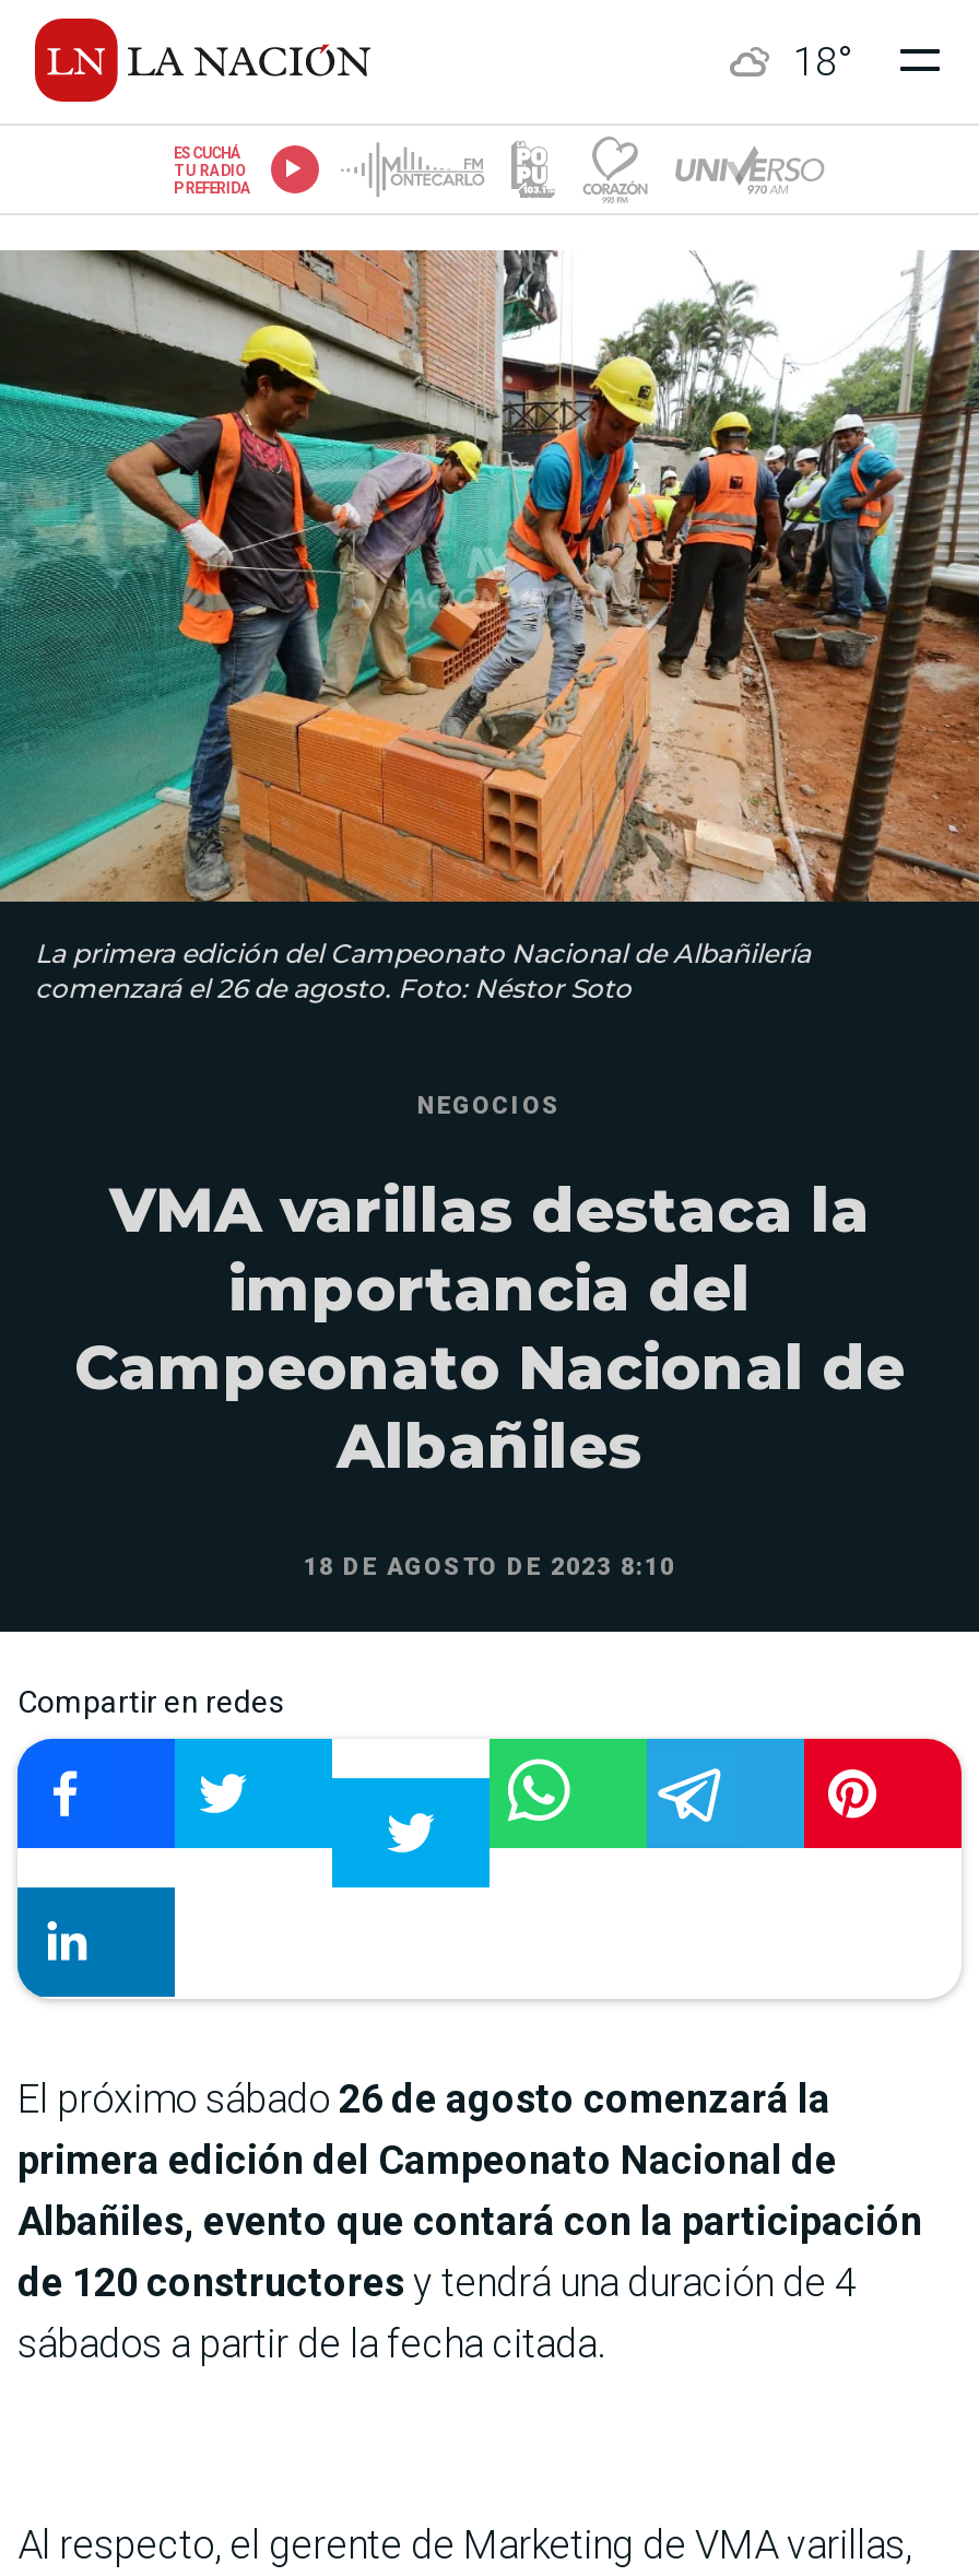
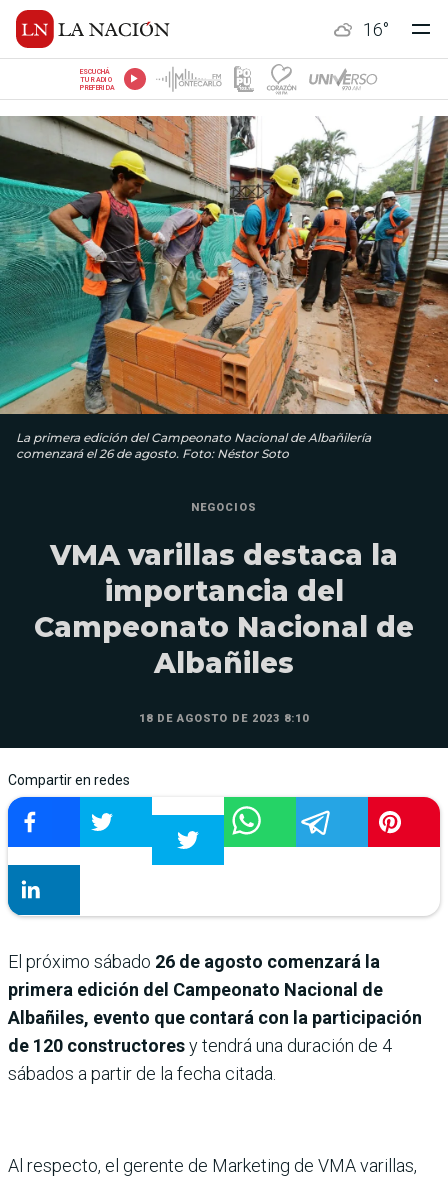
[793,38,850,84] 18° -> [363,19,389,40] 16°

